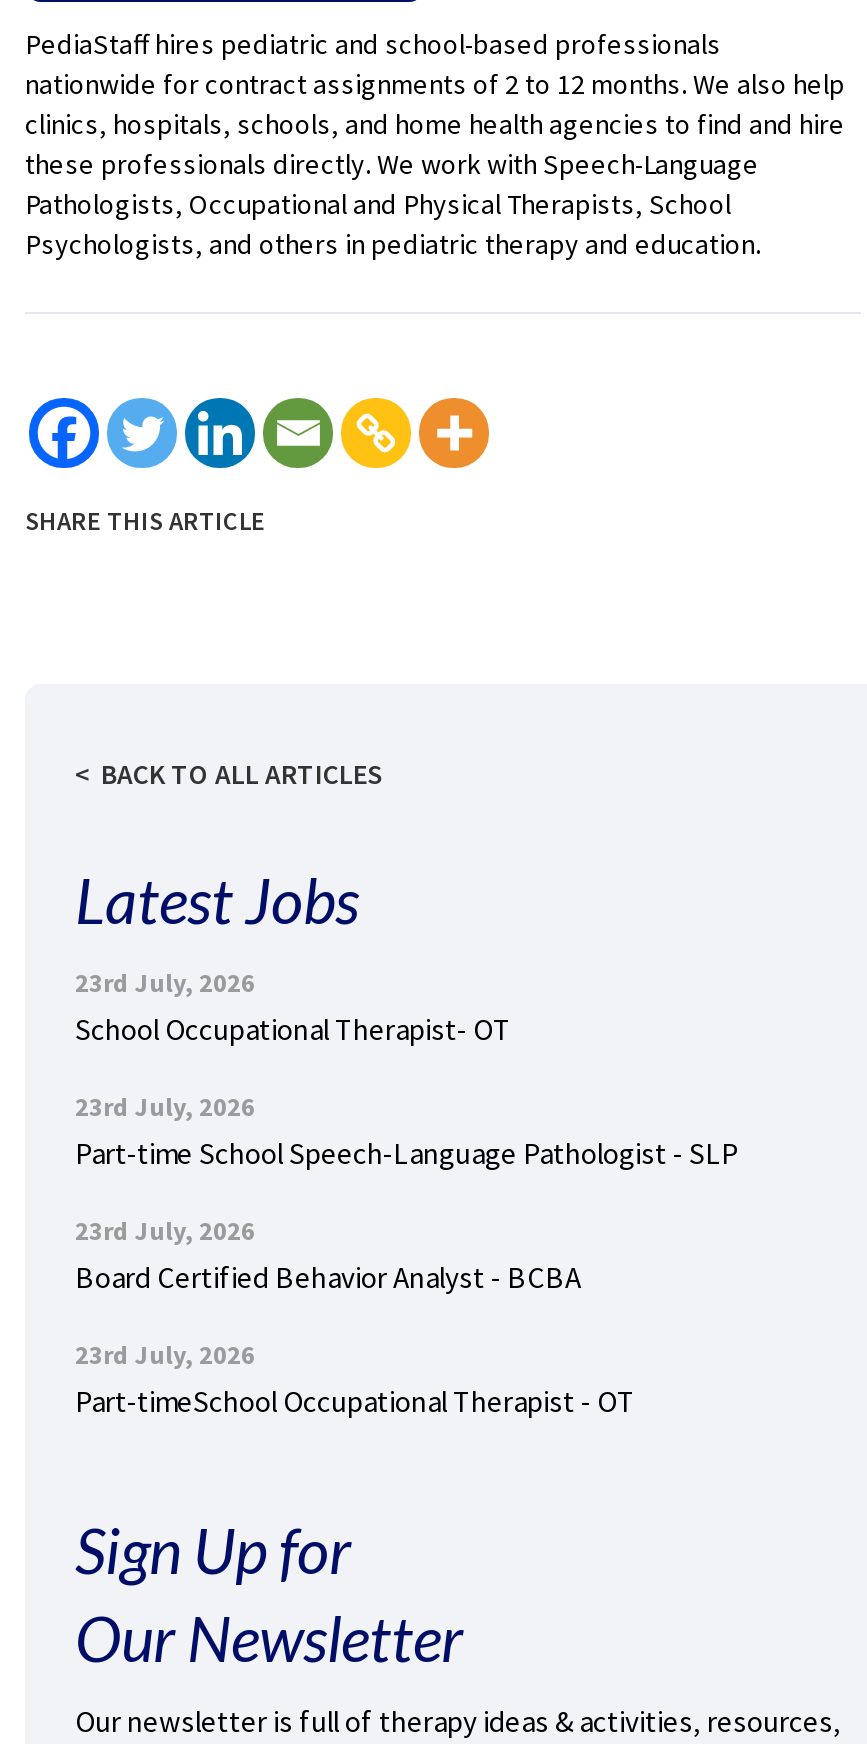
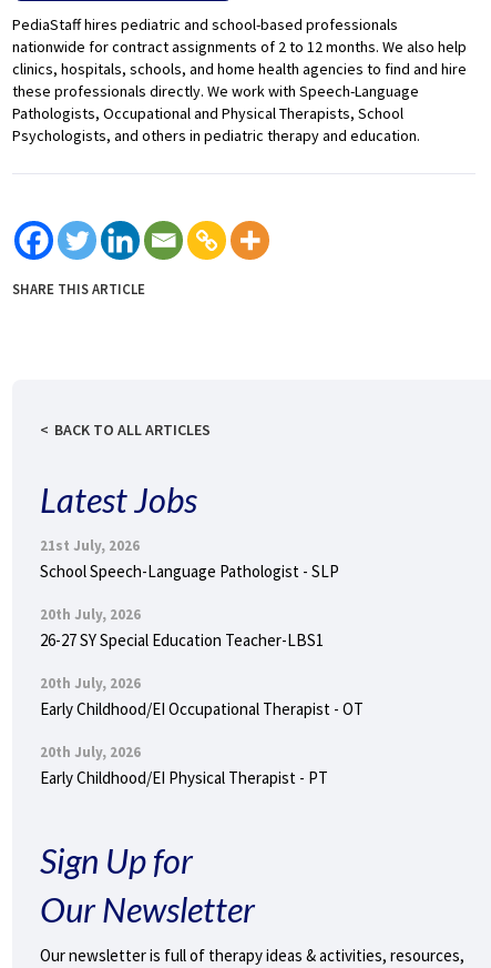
[75,966,511,1048] 23rd July, 2026 | School Occupational Therapist- OT -> [40,536,339,582] 21st July, 2026 | School Speech-Language Pathologist - SLP
[75,1090,739,1172] 23rd July, 2026 | Part-time School Speech-Language Pathologist - SLP -> [40,605,324,651] 20th July, 2026 | 26-27 SY Special Education Teacher-LBS1
[75,1214,581,1296] 23rd July, 2026 | Board Certified Behavior Analyst - BCBA -> [40,674,364,719] 20th July, 2026 | Early Childhood/EI Occupational Therapist - OT
[75,1338,635,1420] 23rd July, 2026 | Part-timeSchool Occupational Therapist - OT -> [40,743,328,788] 20th July, 2026 | Early Childhood/EI Physical Therapist - PT

